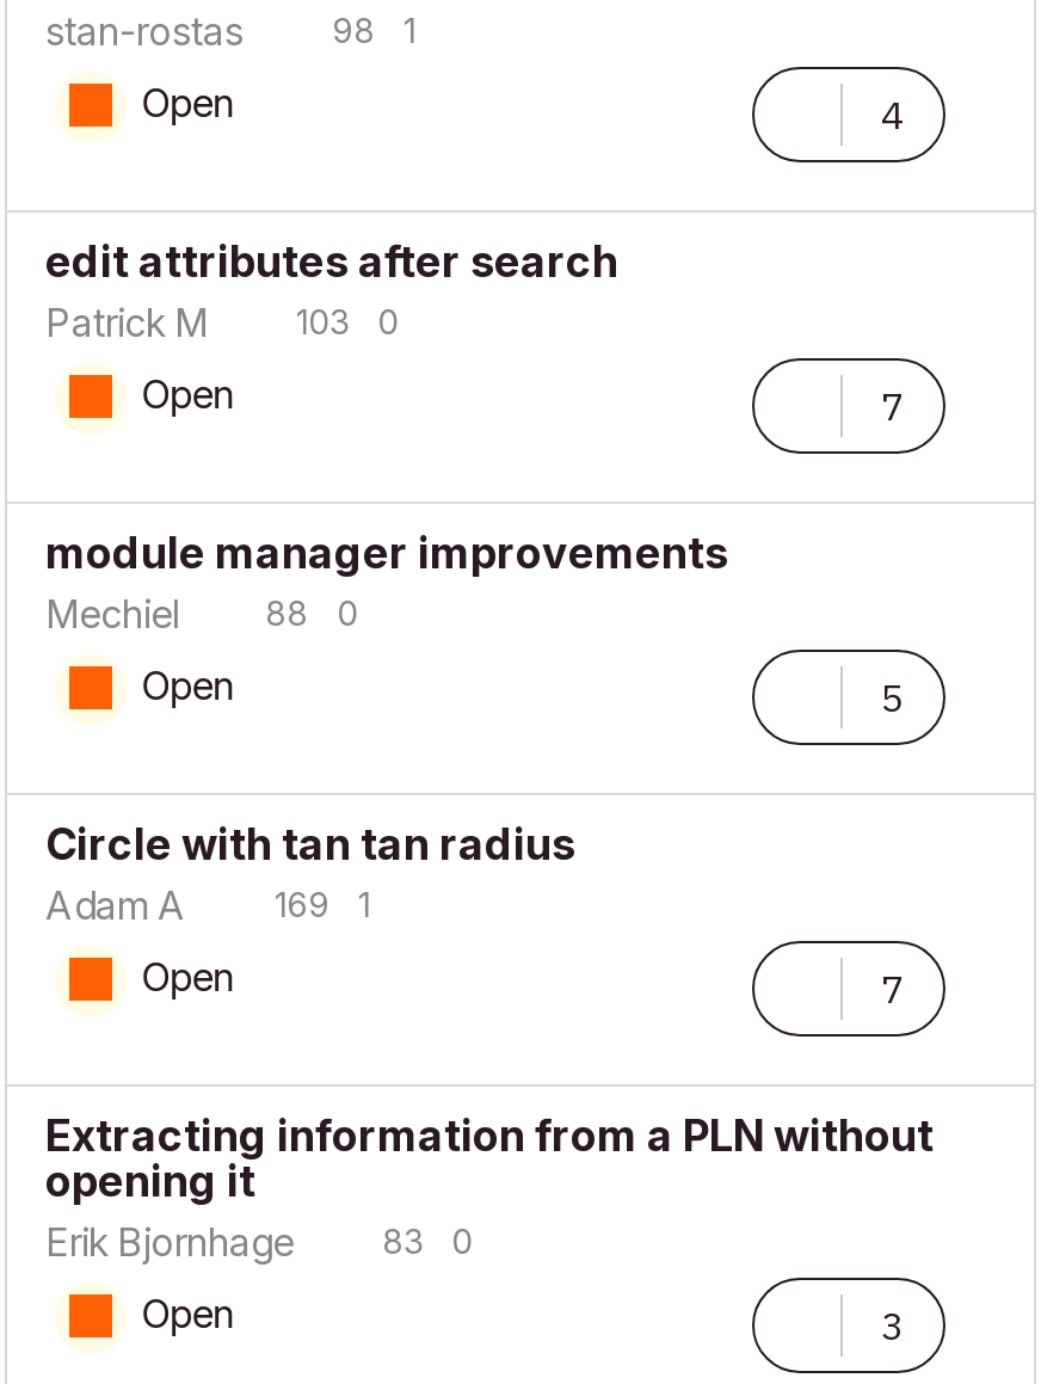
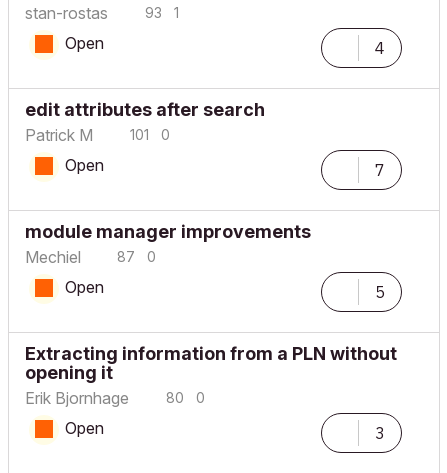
[332,10,415,50] 98 1 -> [145,4,179,21] 93 1
[296,301,399,342] 103 0 -> [130,126,170,143] 101 0
[45,590,358,638] Mechiel 88 0 -> [25,247,156,267] Mechiel 87 0
[45,819,905,1013] Circle with tan tan radius | Adam A | 169 | 1 | Open | 7 -> none
[382,1220,473,1261] 83 0 -> [166,389,205,406] 80 0

